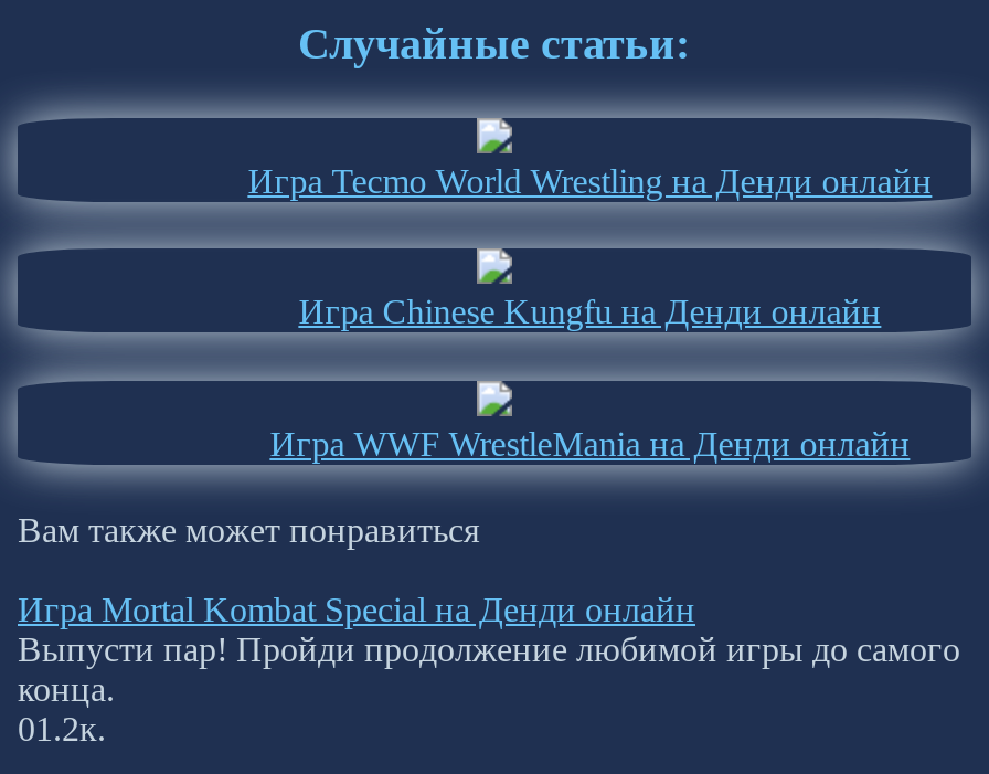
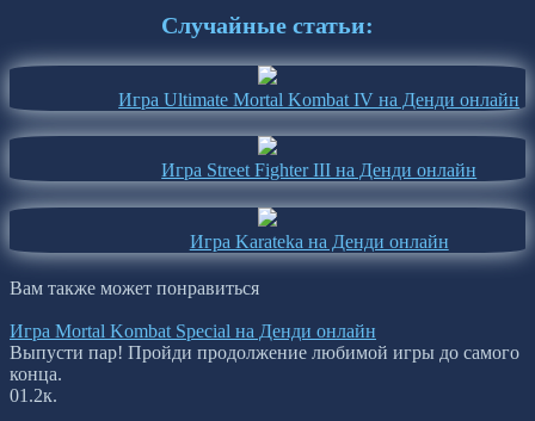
[248,162,932,199] Игра Tecmo World Wrestling на Денди онлайн -> [118,89,520,109] Игра Ultimate Mortal Kombat IV на Денди онлайн
[298,293,881,331] Игра Chinese Kungfu на Денди онлайн -> [161,160,477,180] Игра Street Fighter III на Денди онлайн
[270,425,910,462] Игра WWF WrestleMania на Денди онлайн -> [190,231,449,252] Игра Karateka на Денди онлайн

